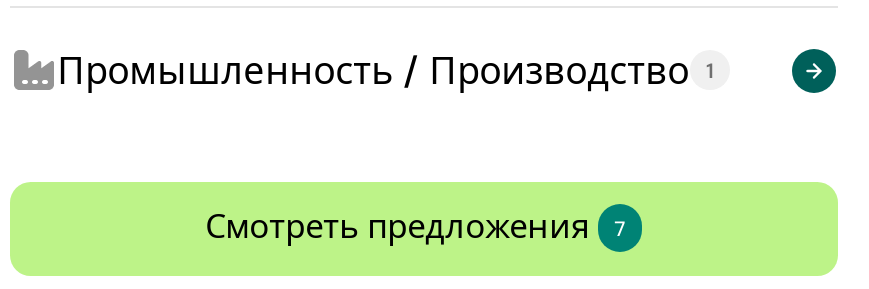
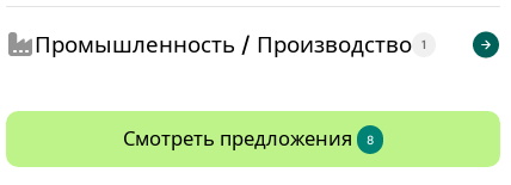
[205,207,626,249] Смотреть предложения 7 -> [122,126,374,151] Смотреть предложения 8

